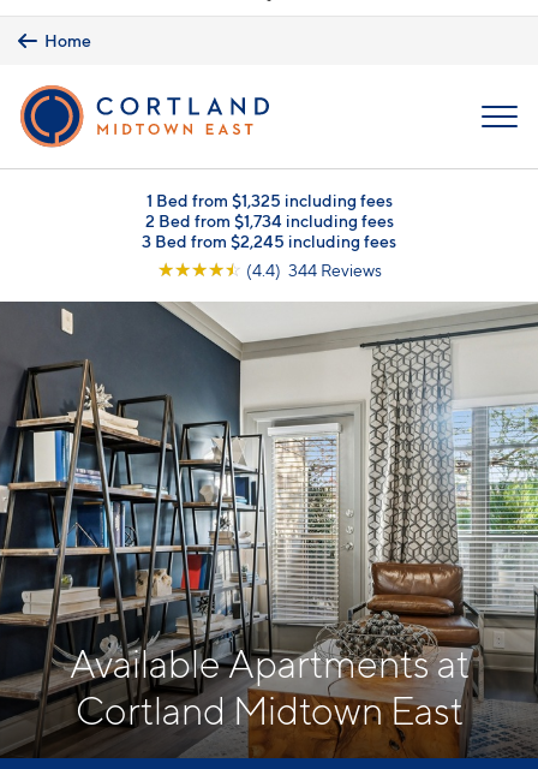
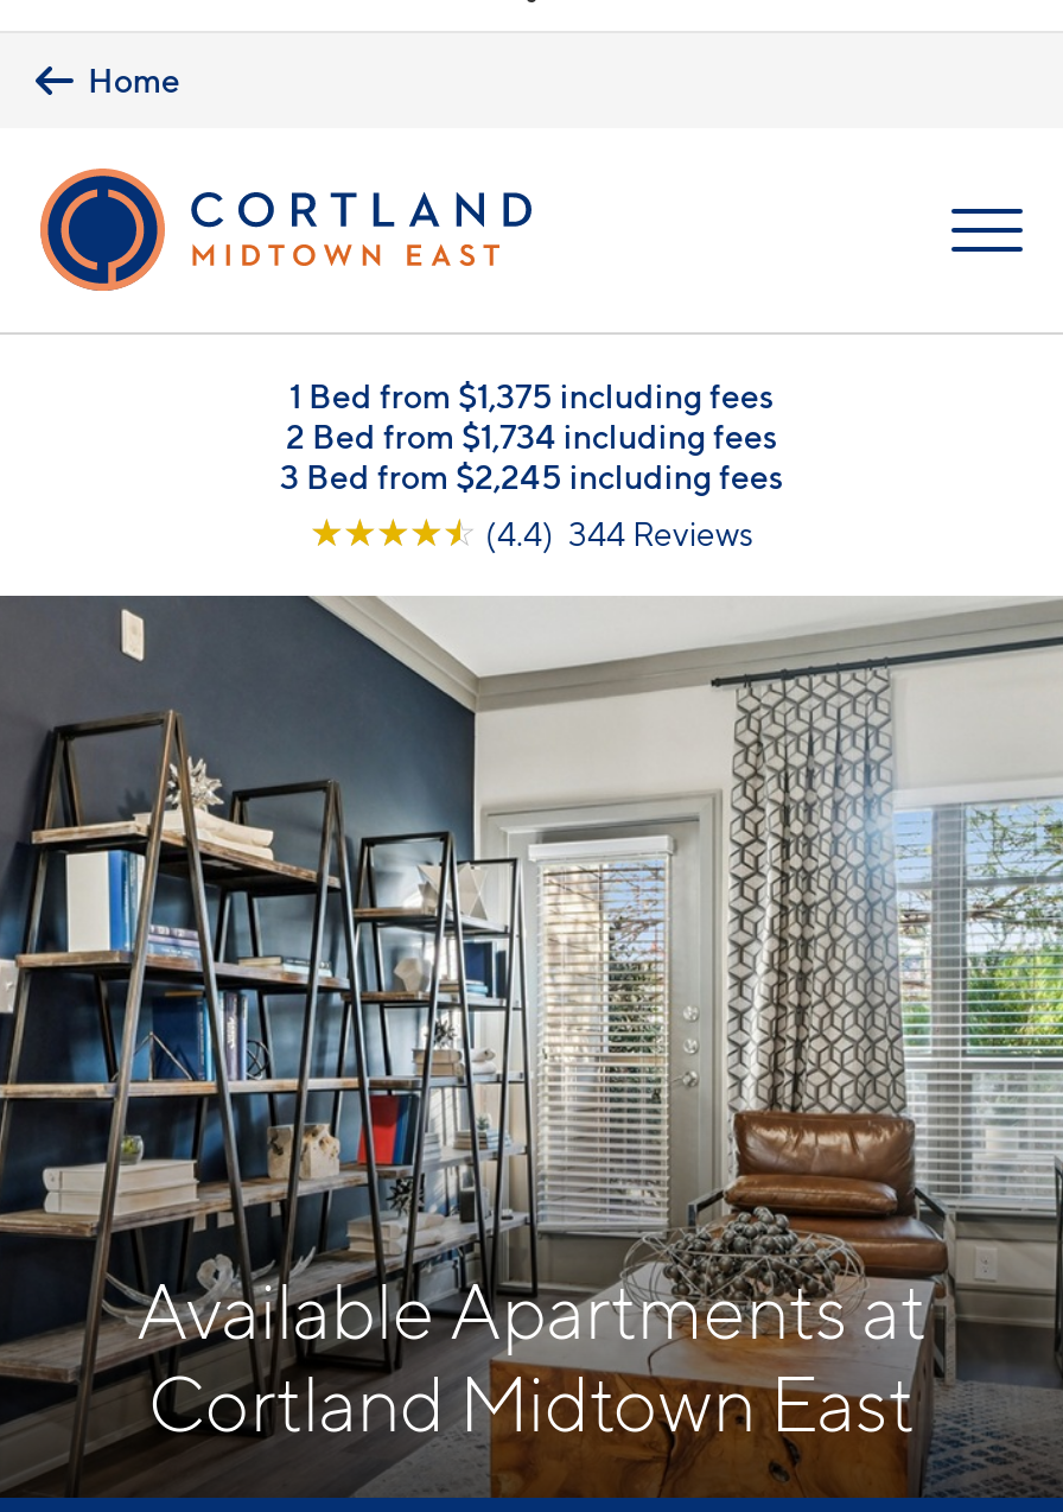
[146,190,392,211] 1 Bed from $1,325 including fees -> [289,376,774,417] 1 Bed from $1,375 including fees

